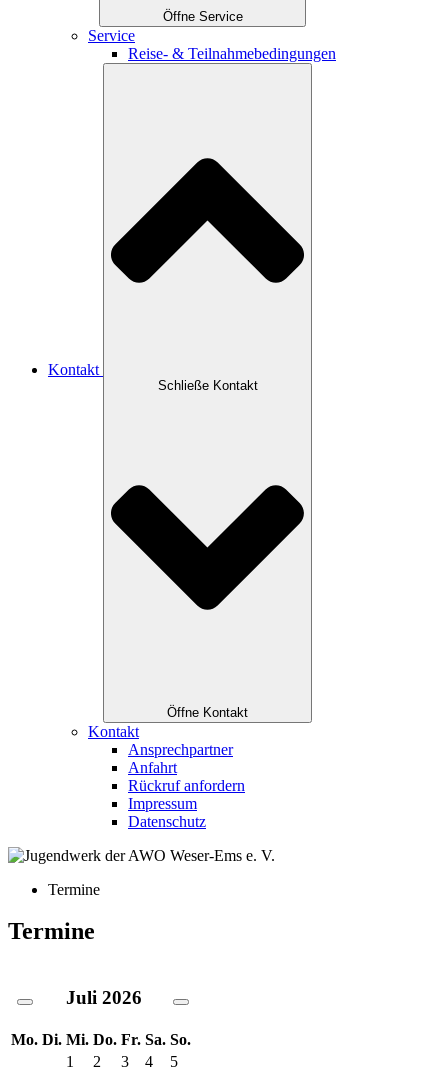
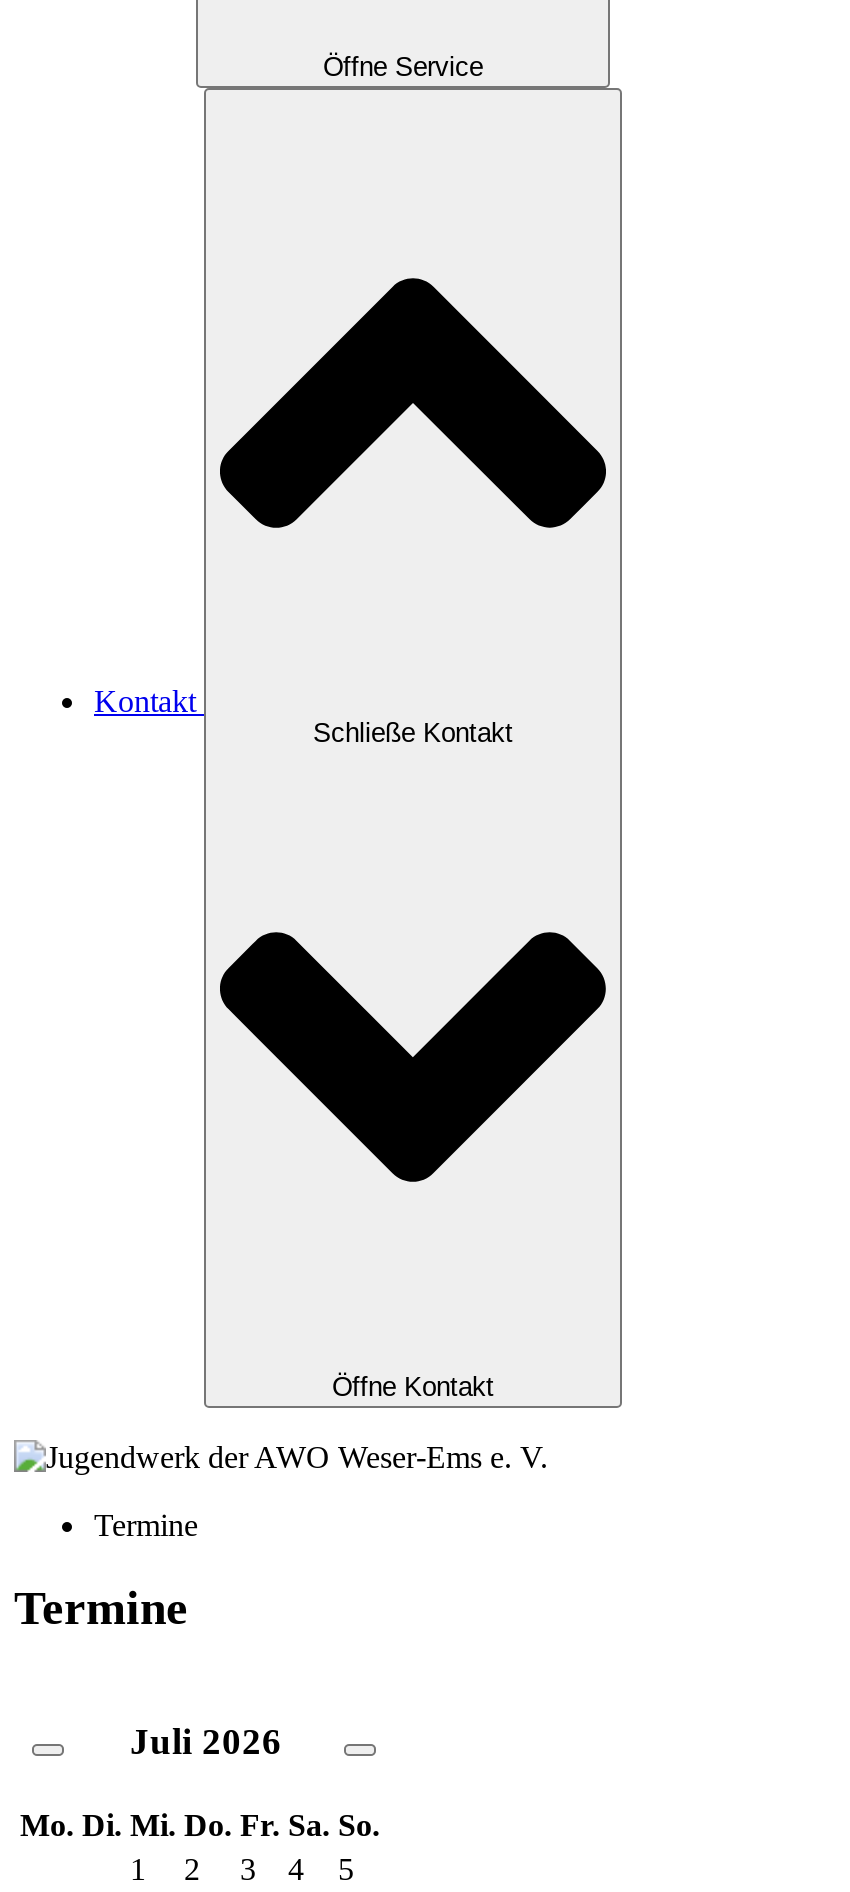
[88,27,336,62] Service | Reise- & Teilnahmebedingungen -> none
[88,722,245,829] Kontakt | Ansprechpartner | Anfahrt | Rückruf anfordern | Impressum | Datenschutz -> none

